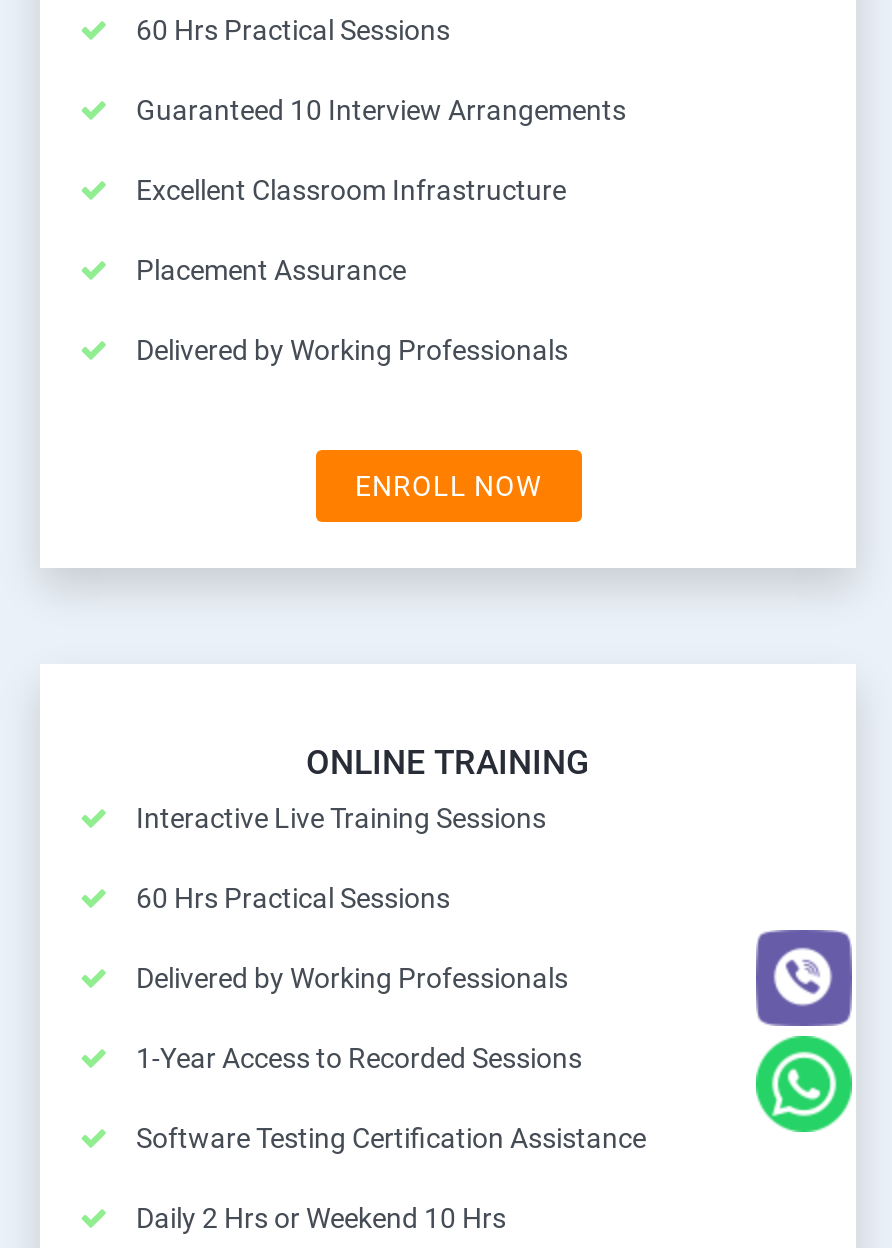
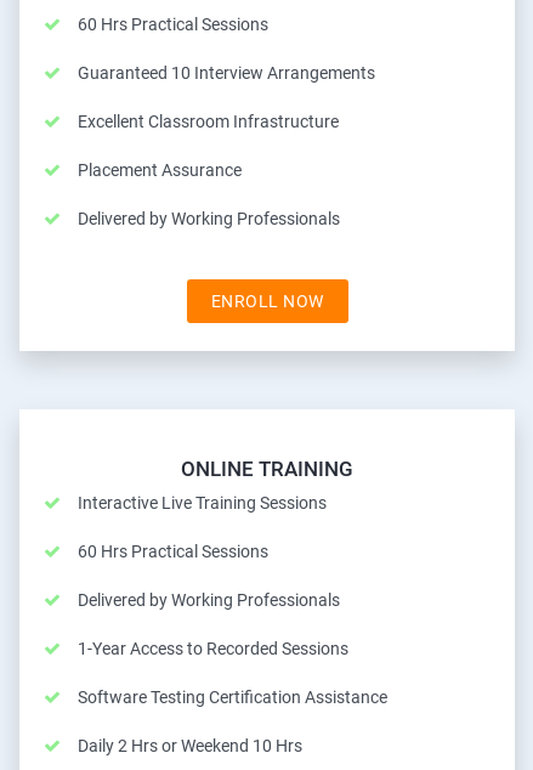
[754,927,854,1135] [image] -> none

